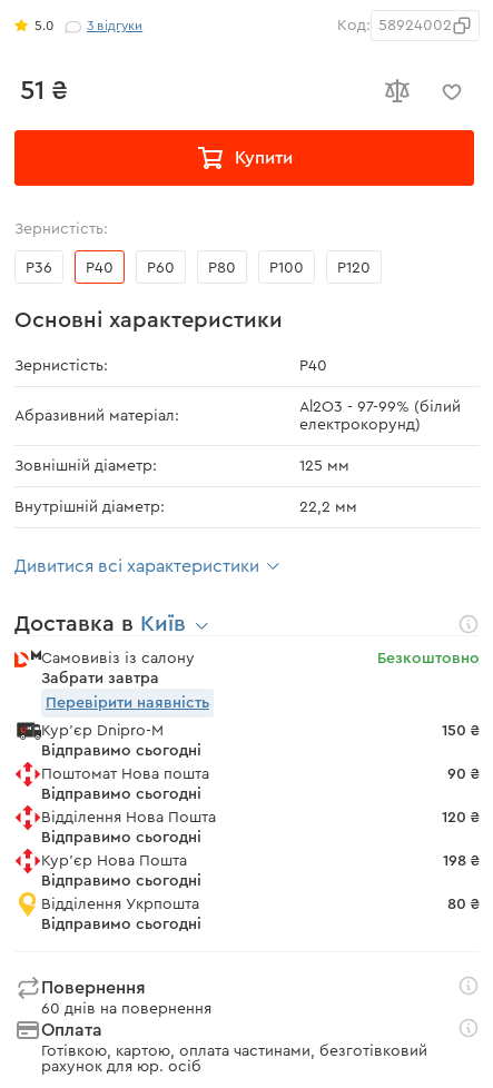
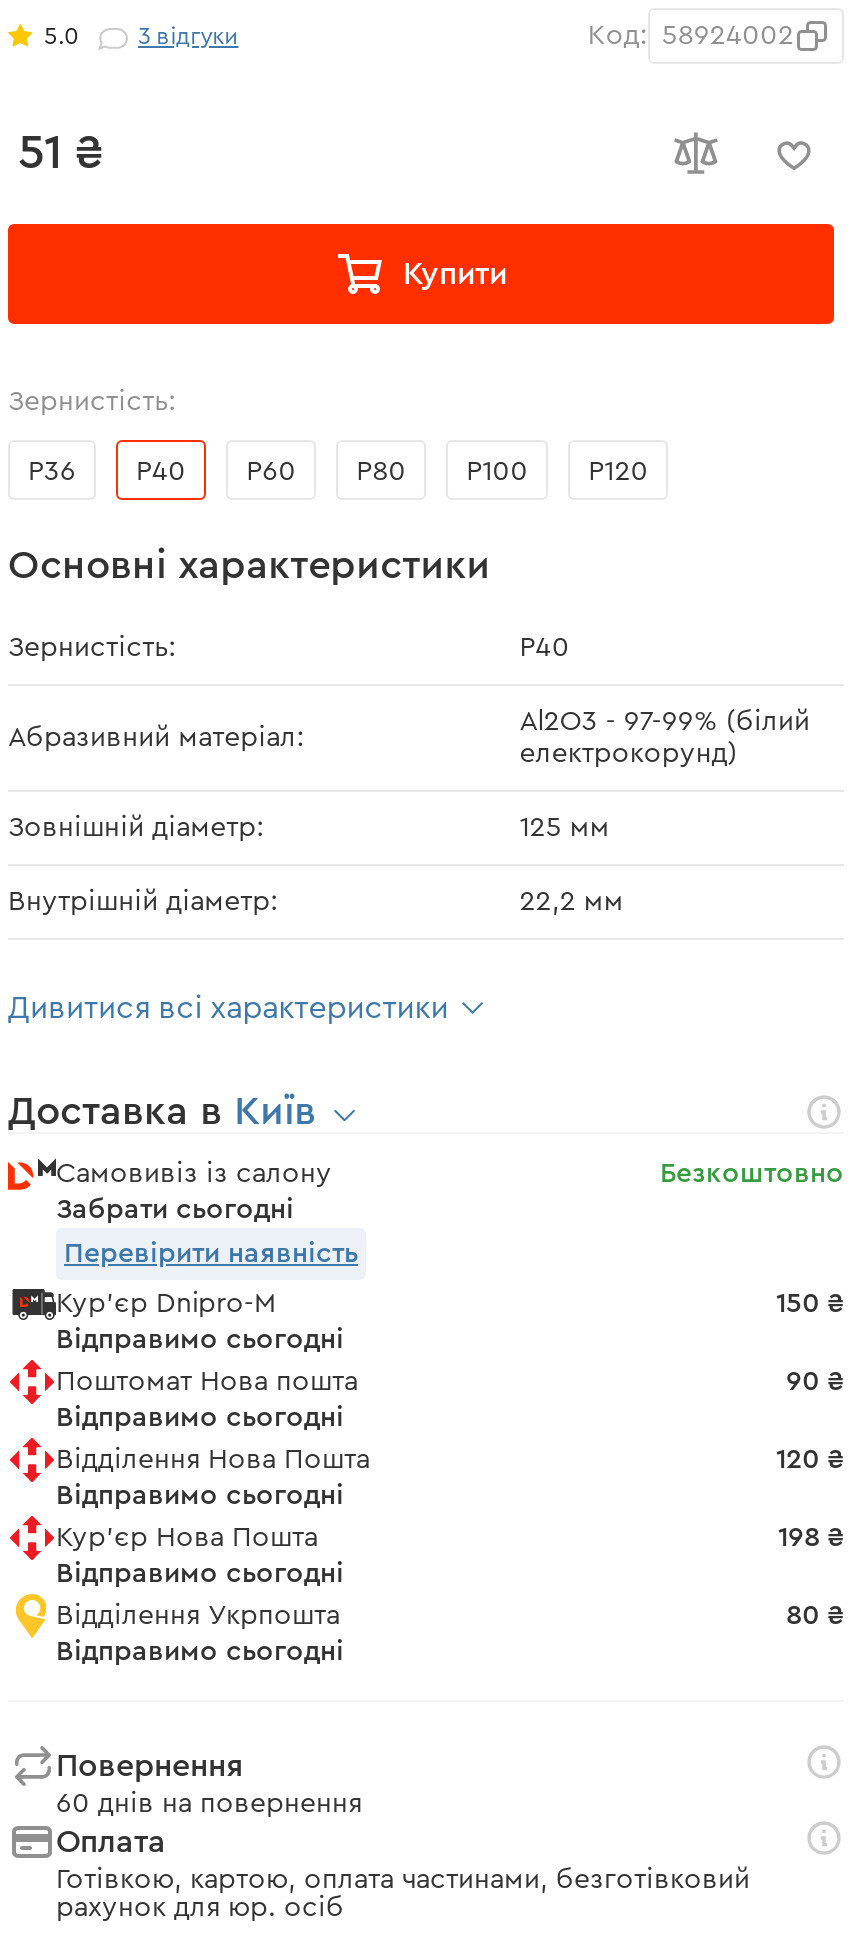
[41,671,159,686] Забрати завтра -> [56,1196,294,1224] Забрати сьогодні

